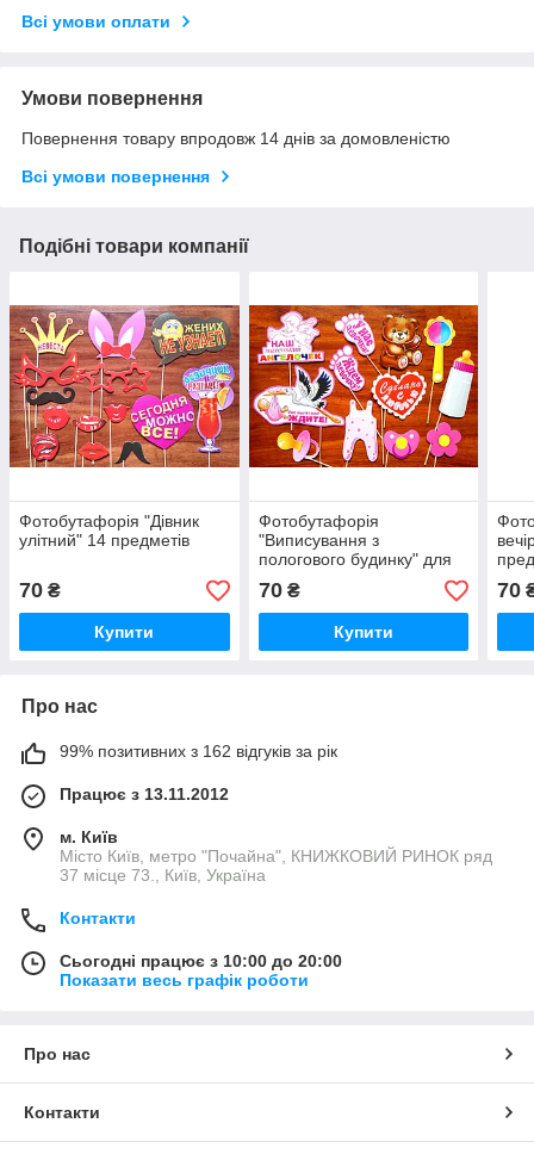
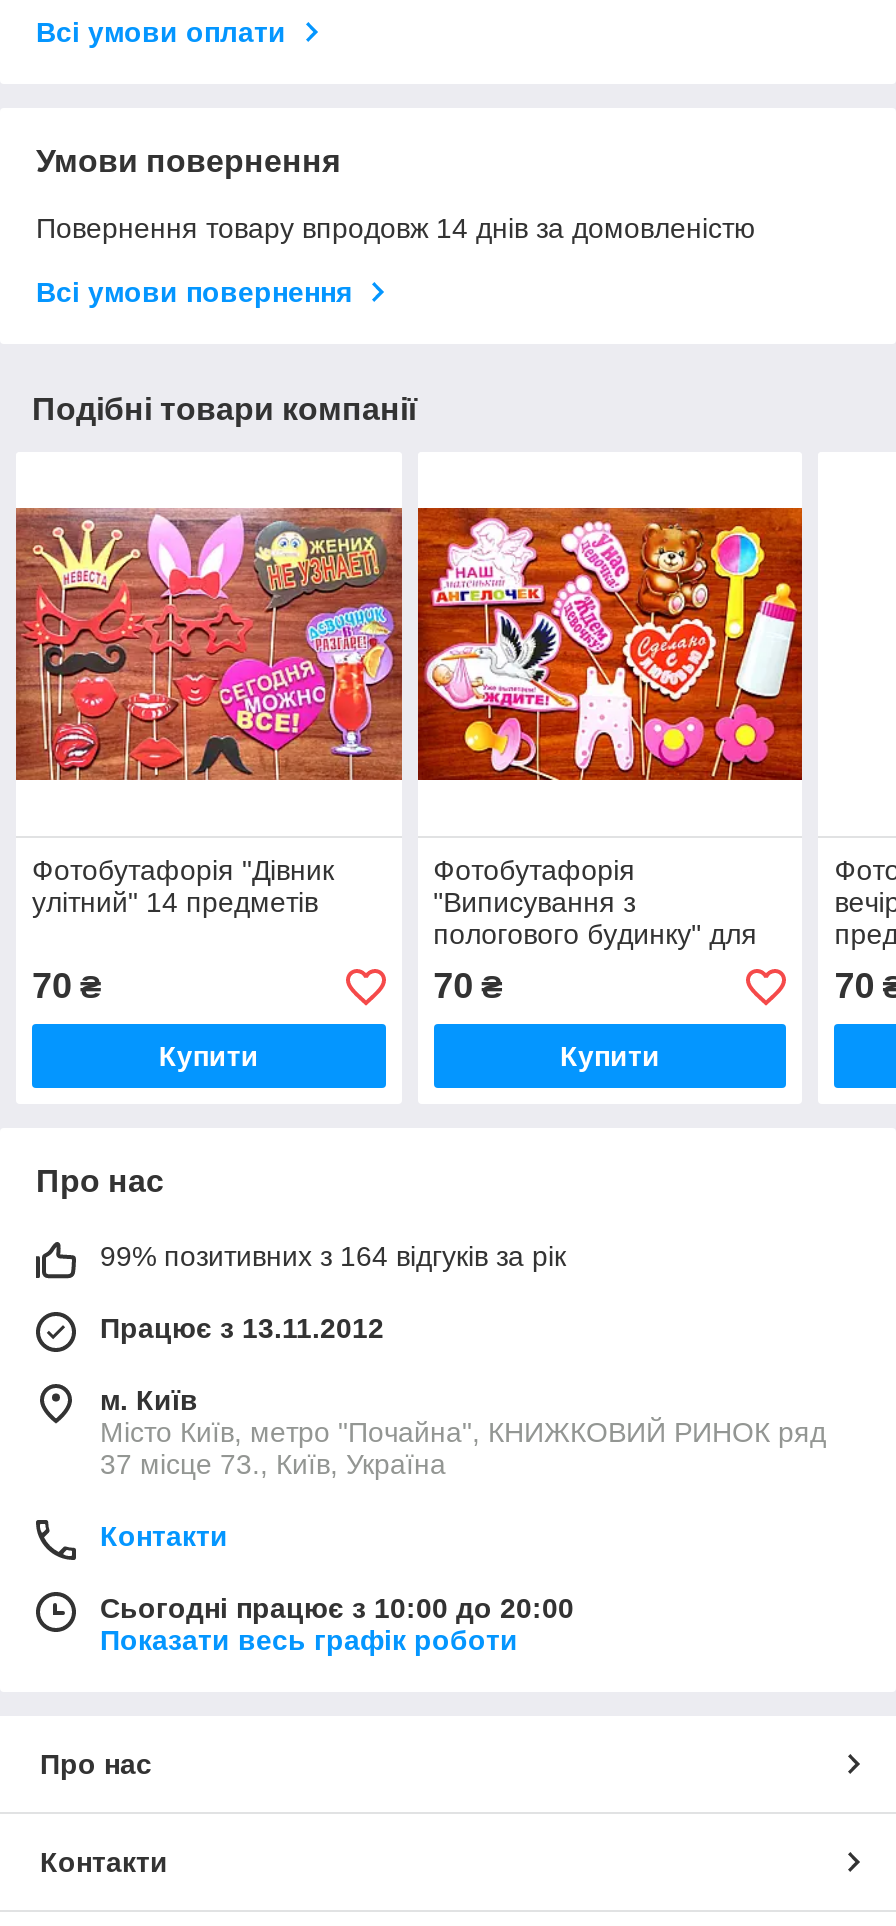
[60,742,337,761] 99% позитивних з 162 відгуків за рік -> [100,1241,566,1273] 99% позитивних з 164 відгуків за рік

